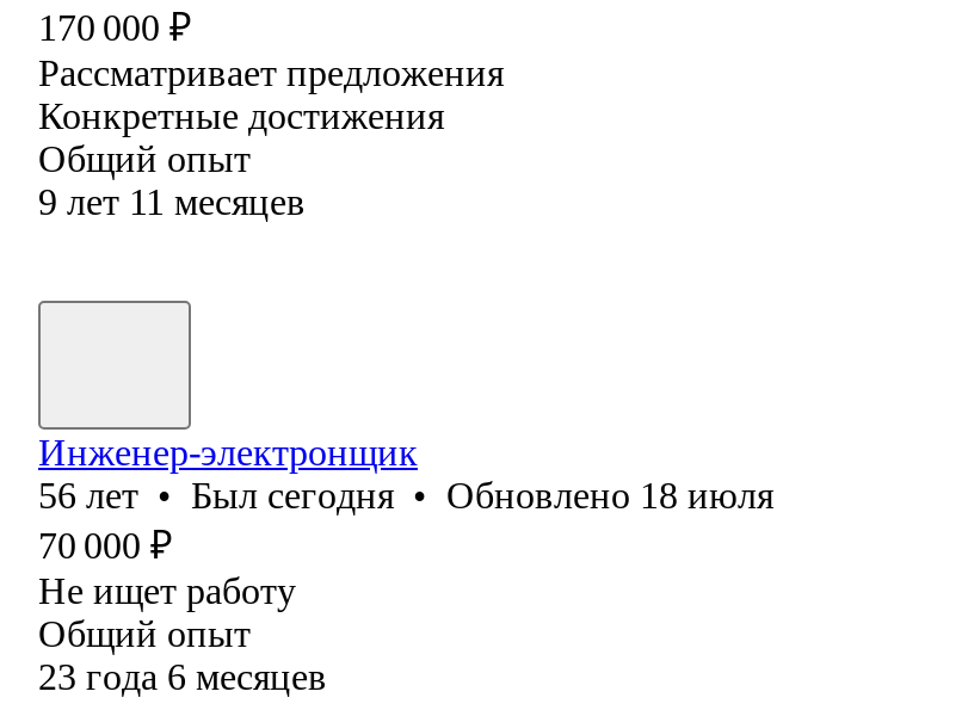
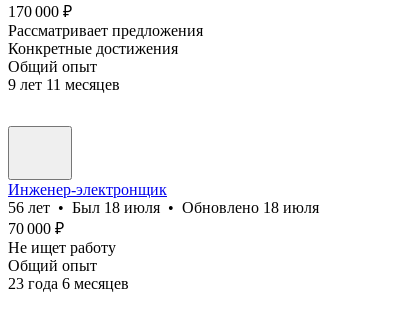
[38,475,773,515] 56 лет • Был сегодня • Обновлено 18 июля -> [8,199,319,216] 56 лет • Был 18 июля • Обновлено 18 июля

